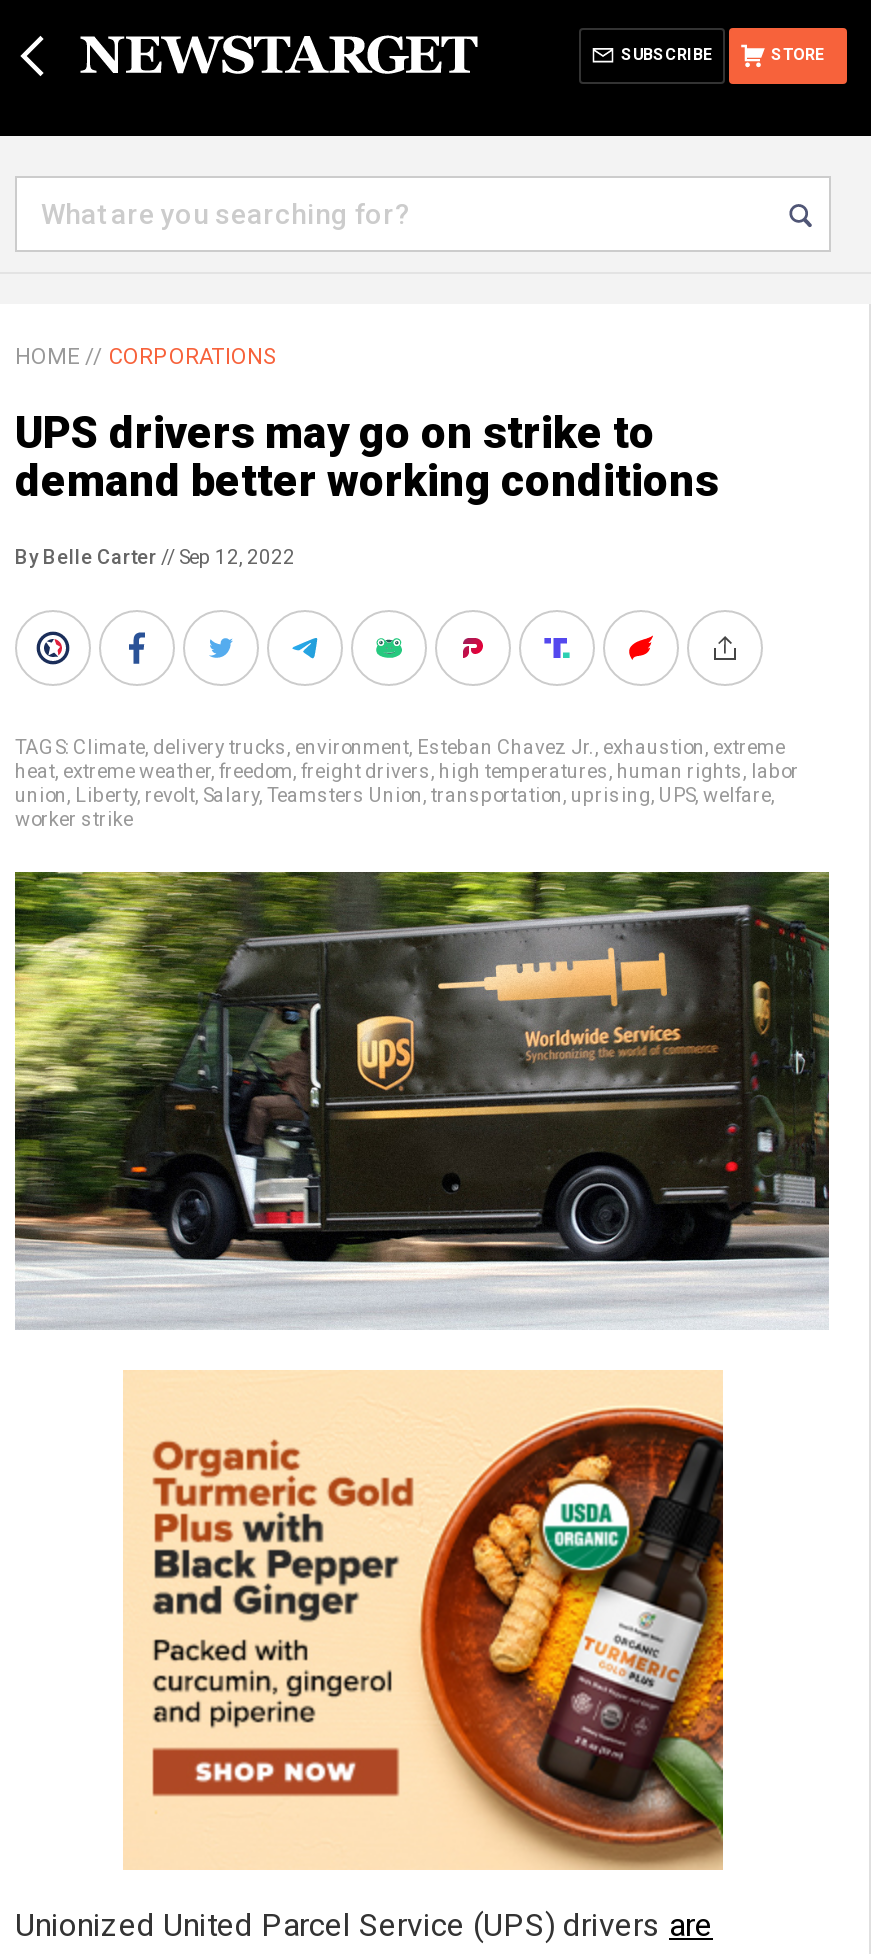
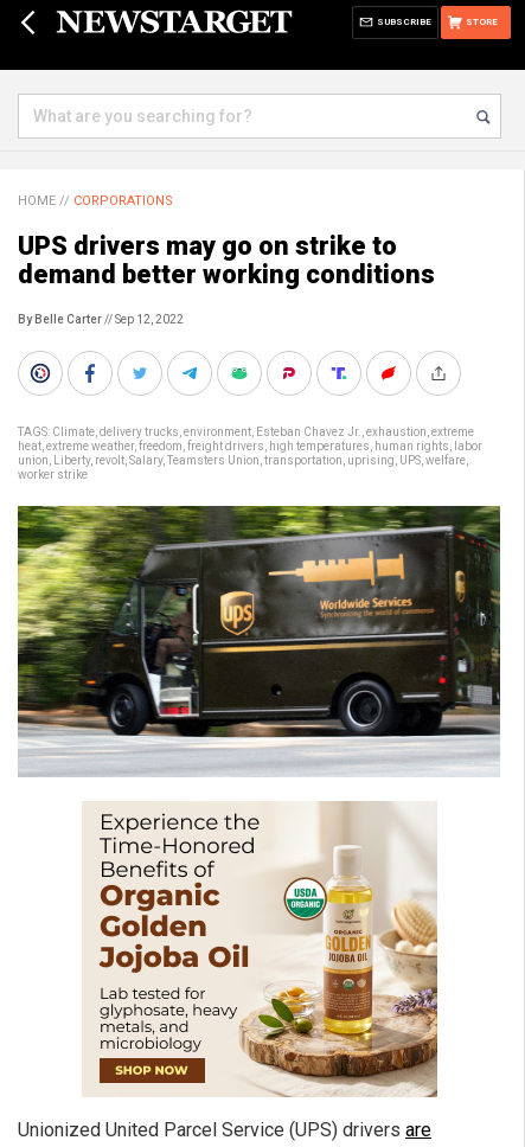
[125,1370,725,1870] [image] -> [84,801,438,1097] [image]

